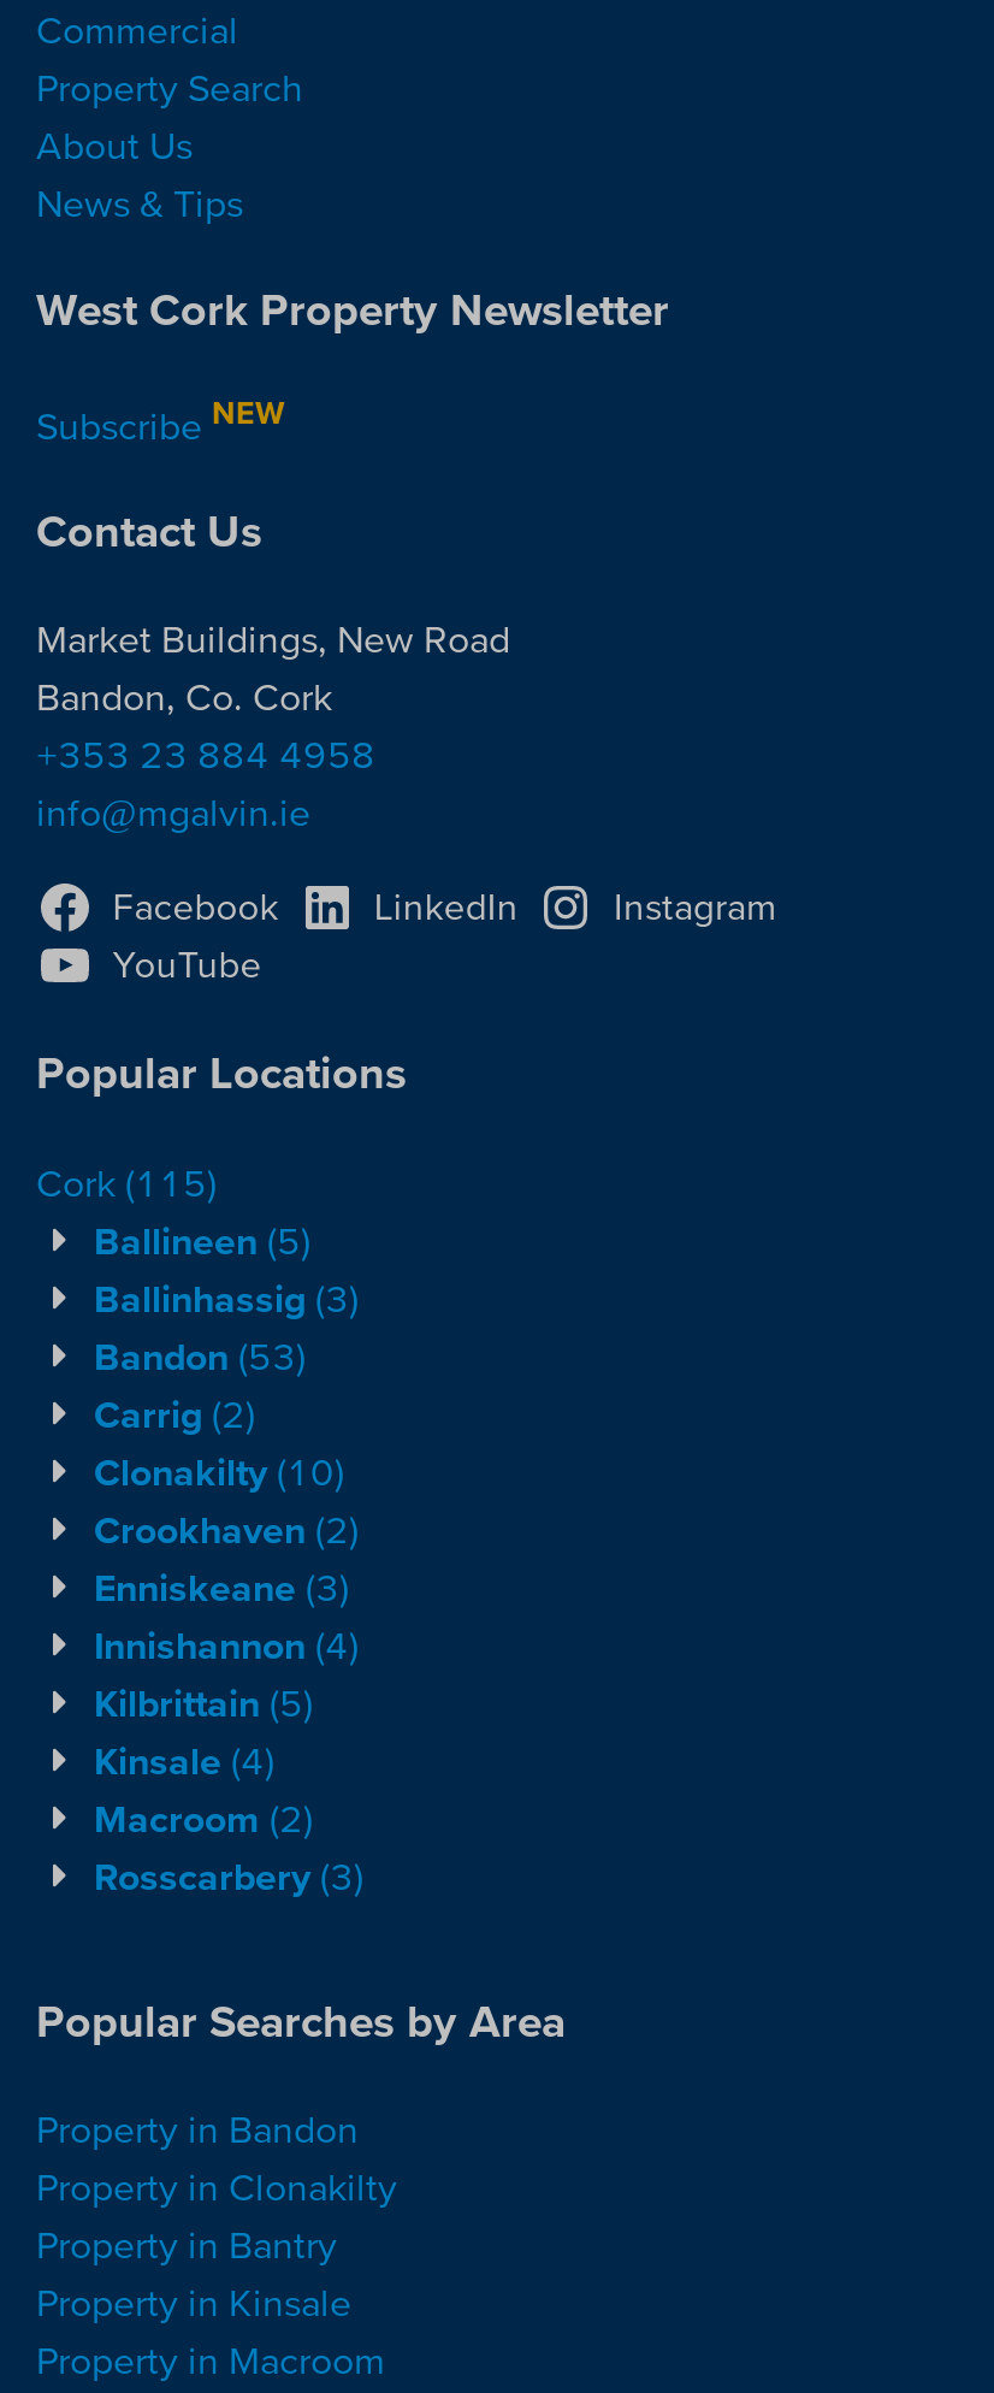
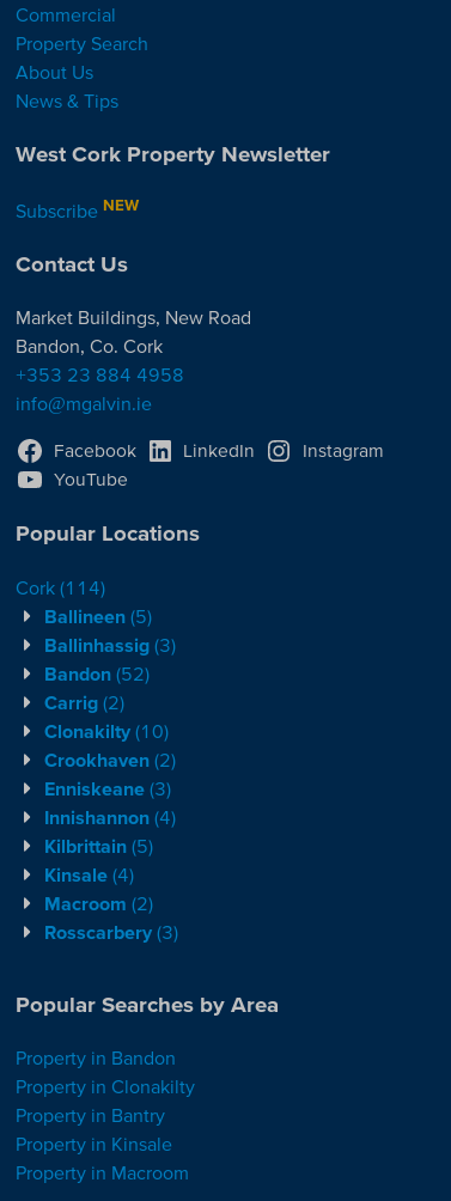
[36,1160,217,1203] Cork (115) -> [16,576,105,598] Cork (114)
[94,1333,306,1377] Bandon (53) -> [44,663,150,684] Bandon (52)

